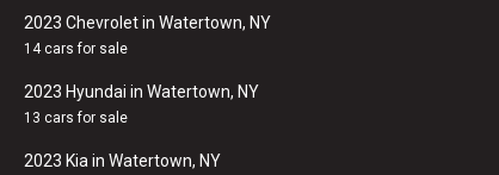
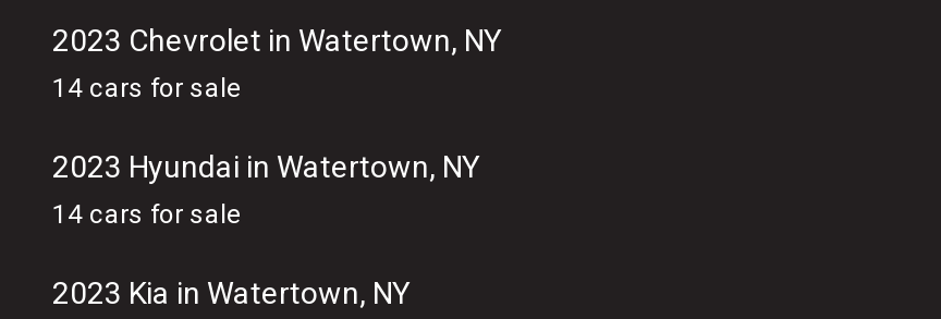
[24,110,128,126] 13 cars for sale -> [52,199,242,230] 14 cars for sale

